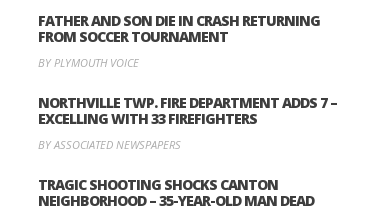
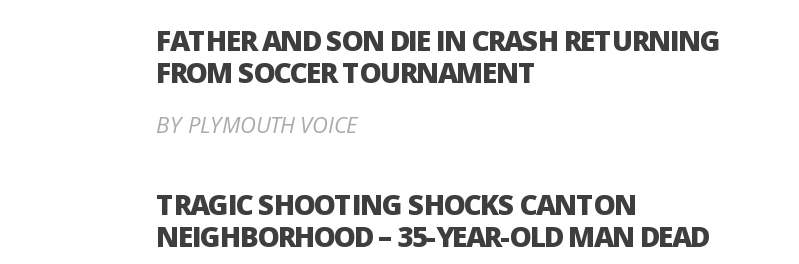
[38,93,337,152] NORTHVILLE TWP. FIRE DEPARTMENT ADDS 7 – | EXCELLING WITH 33 FIREFIGHTERS | BY ASSOCIATED NEWSPAPERS -> none

